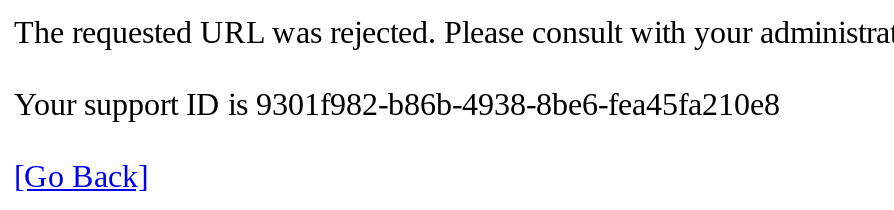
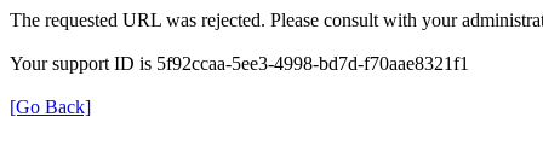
[14,87,780,121] Your support ID is 9301f982-b86b-4938-8be6-fea45fa210e8 -> [10,53,469,74] Your support ID is 5f92ccaa-5ee3-4998-bd7d-f70aae8321f1

